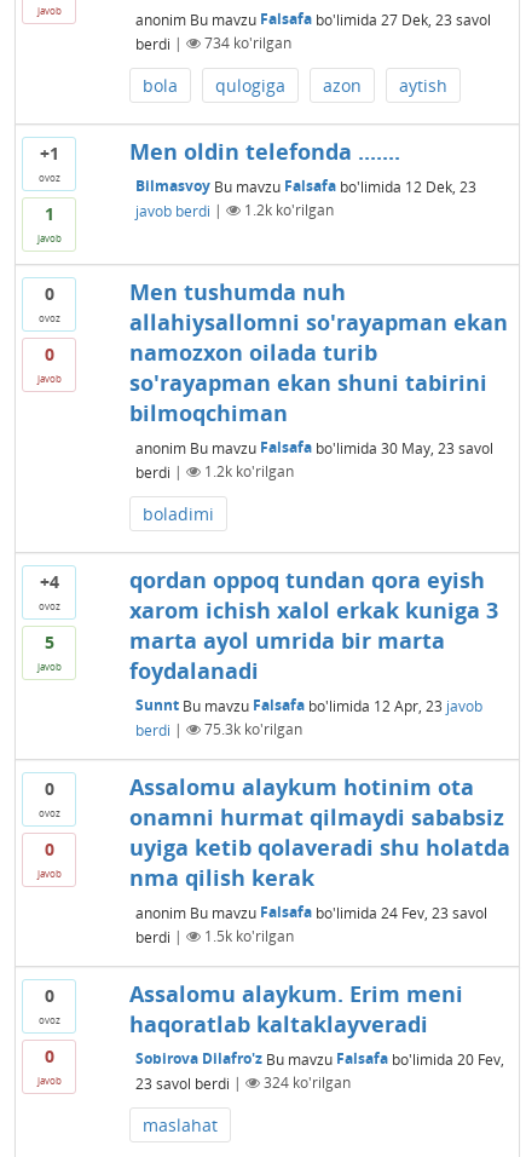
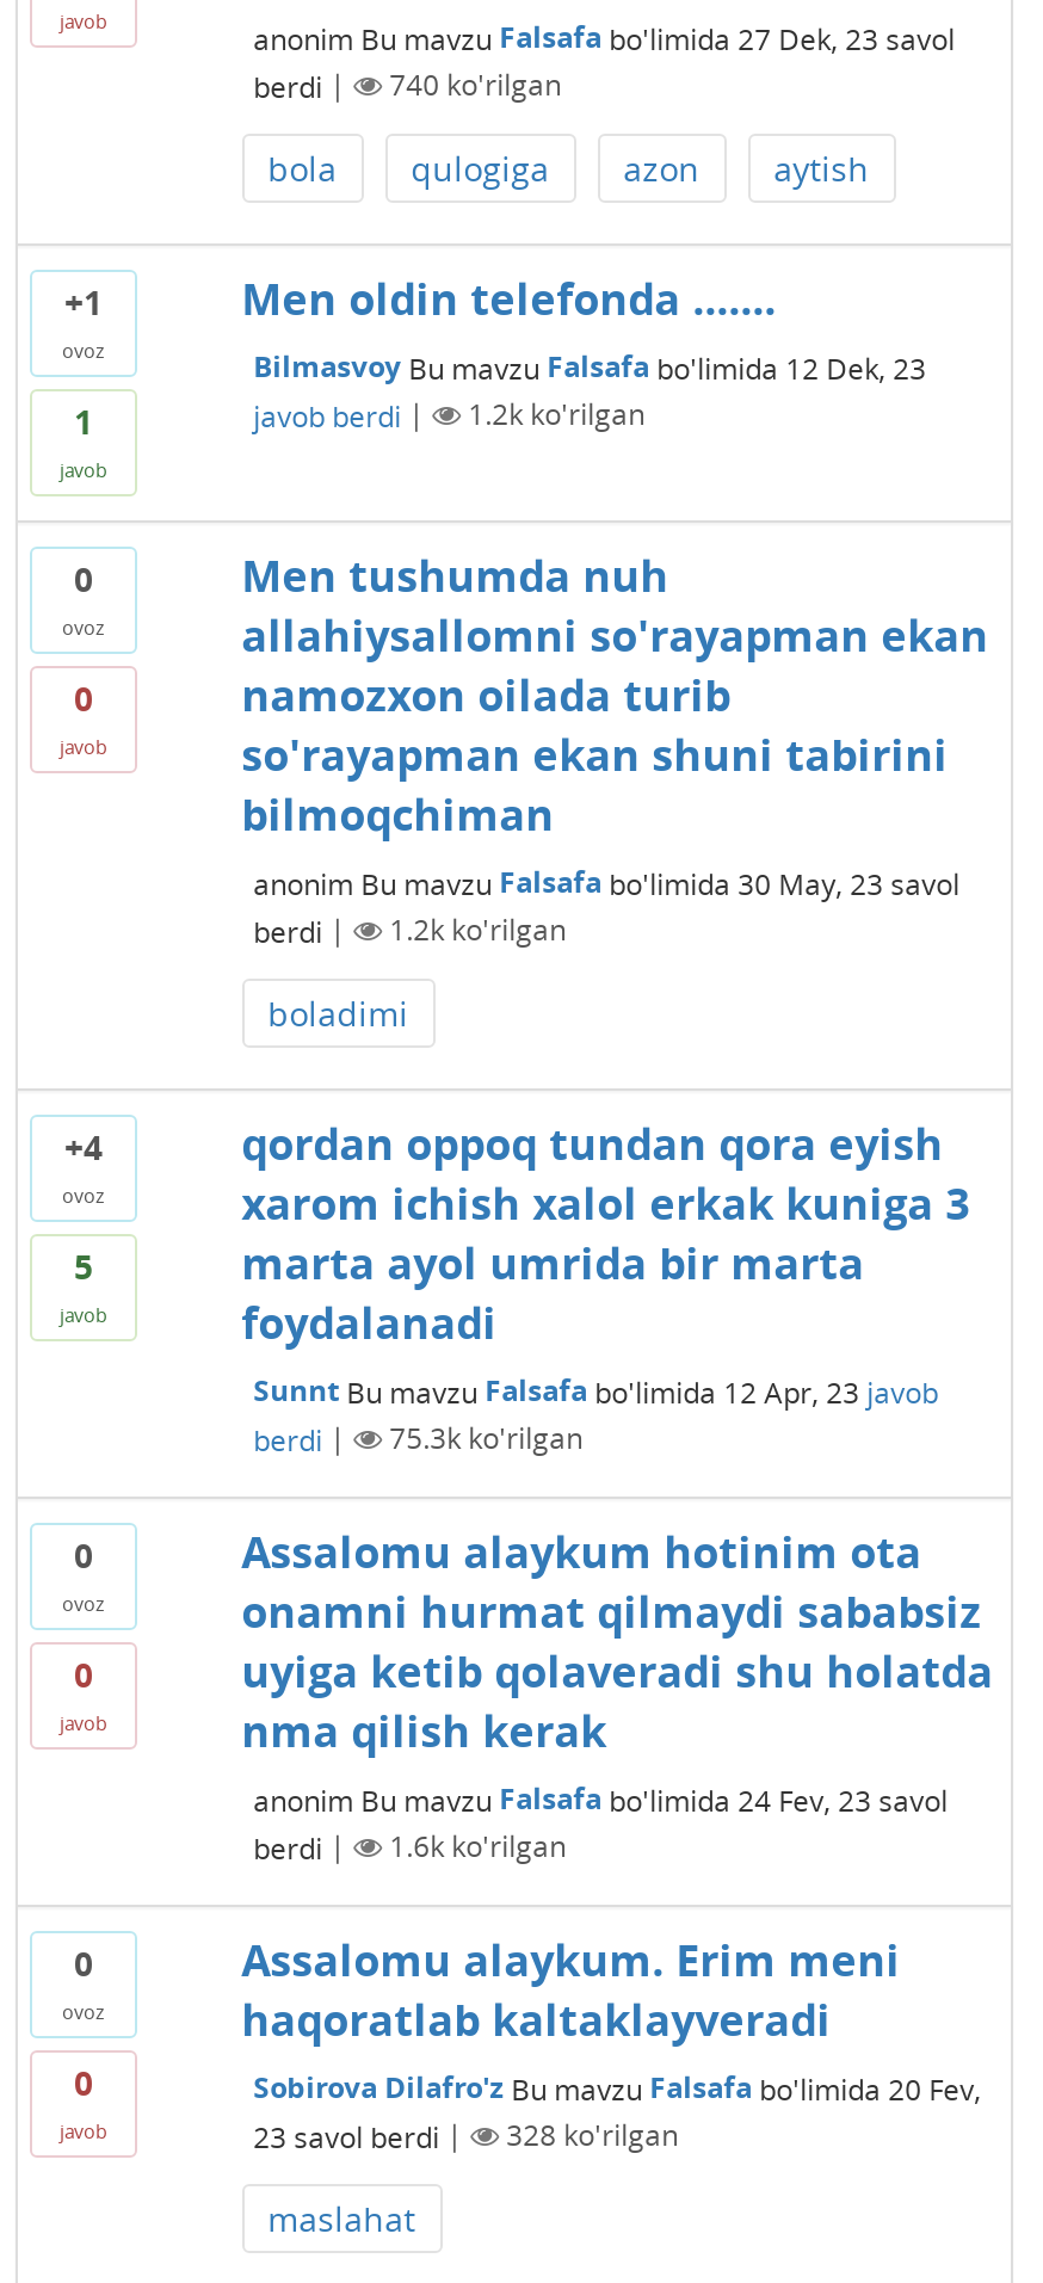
[204,33,291,53] 734 ko'rilgan -> [389,65,561,105] 740 ko'rilgan
[204,926,293,947] 1.5k ko'rilgan -> [389,1826,566,1867] 1.6k ko'rilgan
[263,1073,350,1093] 324 ko'rilgan -> [506,2115,678,2156] 328 ko'rilgan

